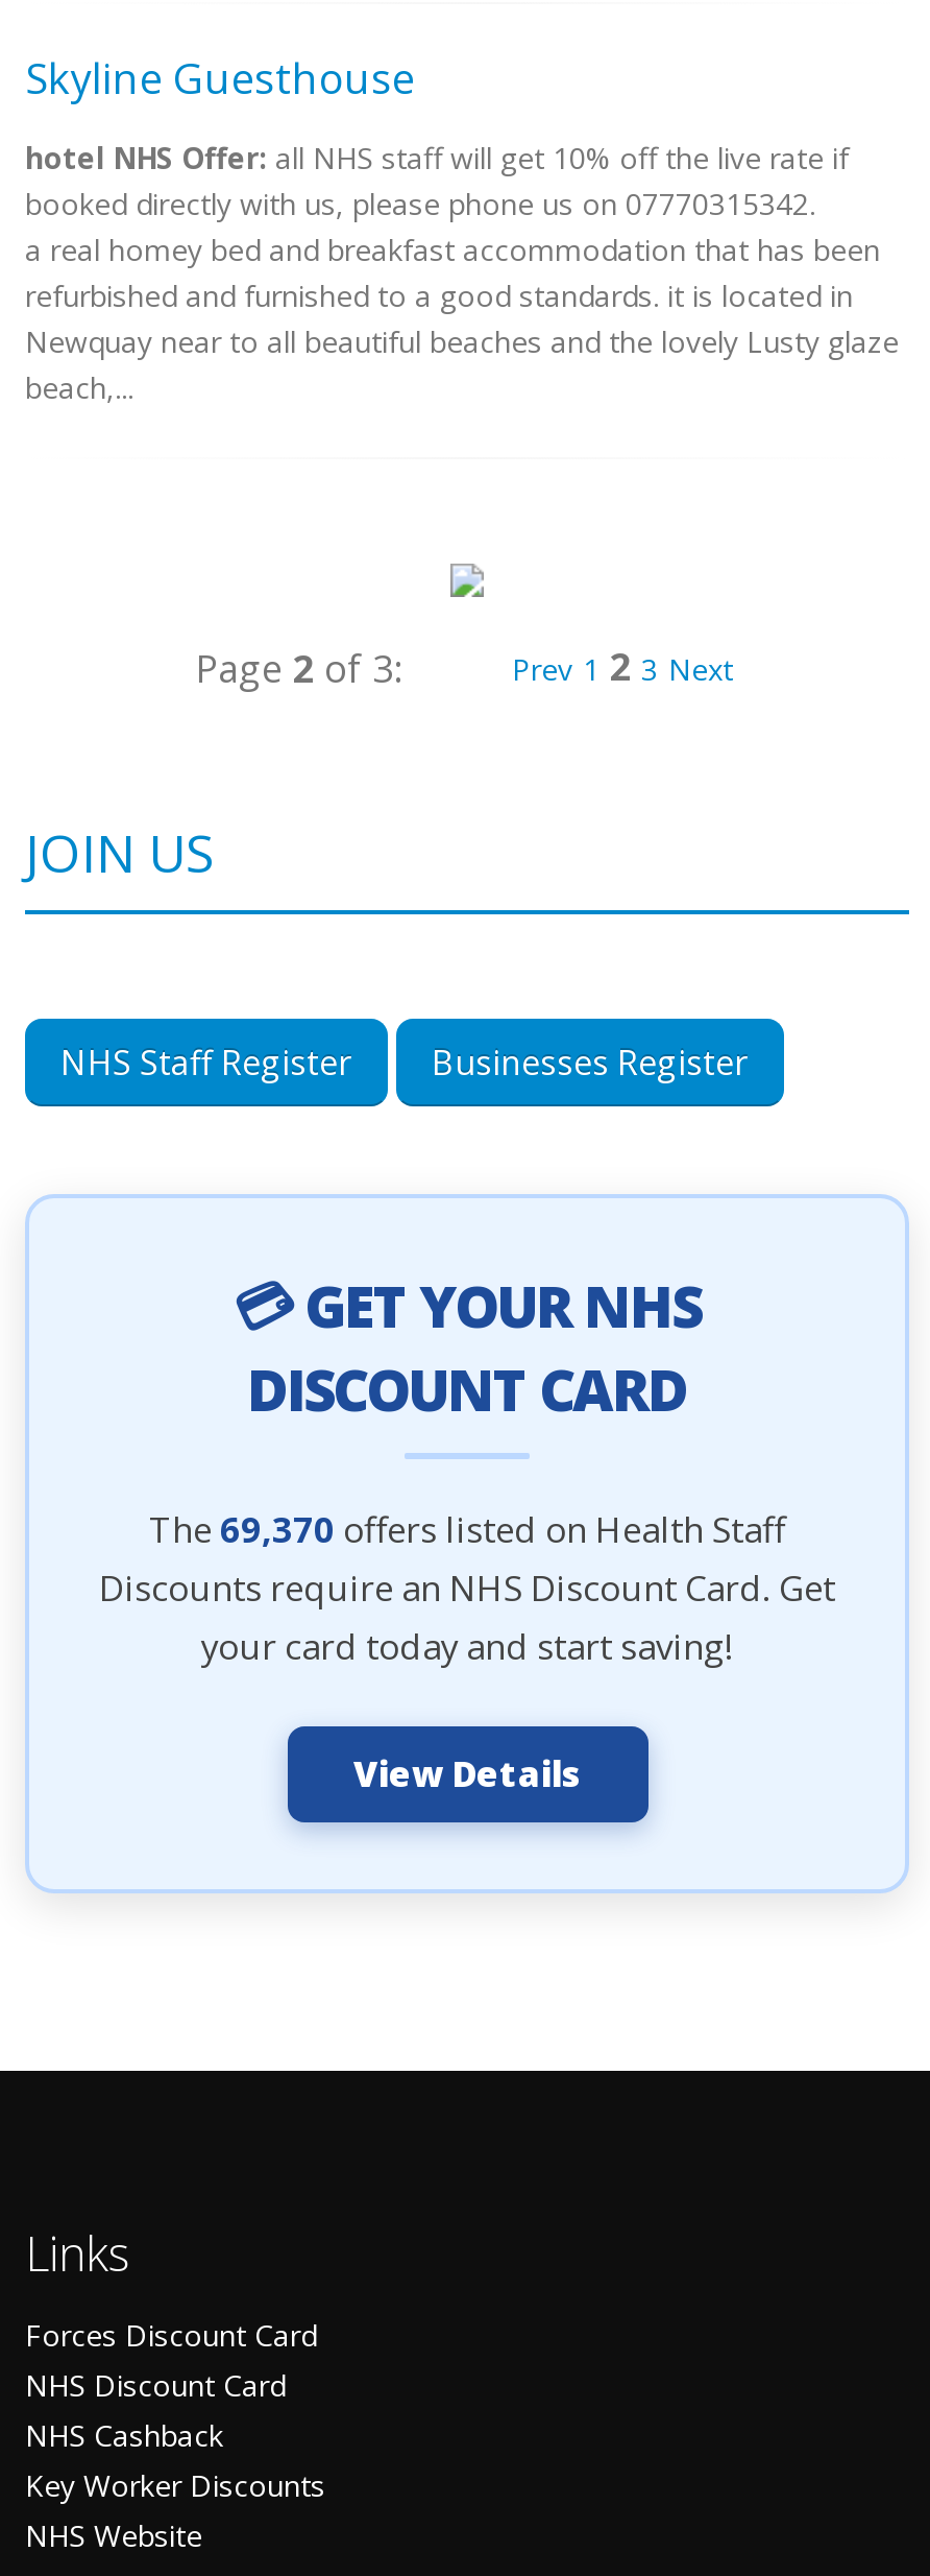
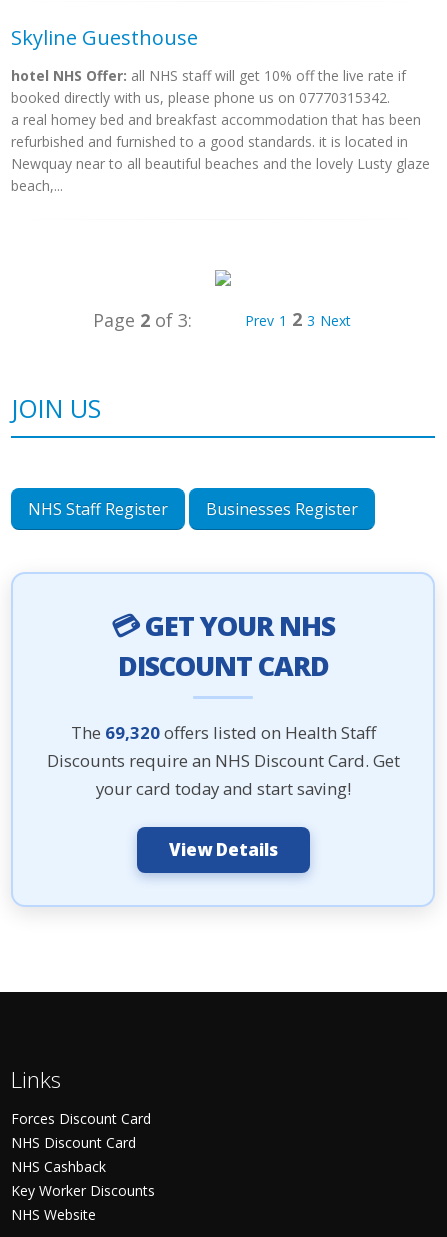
[149,1505,785,1553] The 69,370 offers listed on Health Staff -> [70,721,375,744] The 69,320 offers listed on Health Staff

